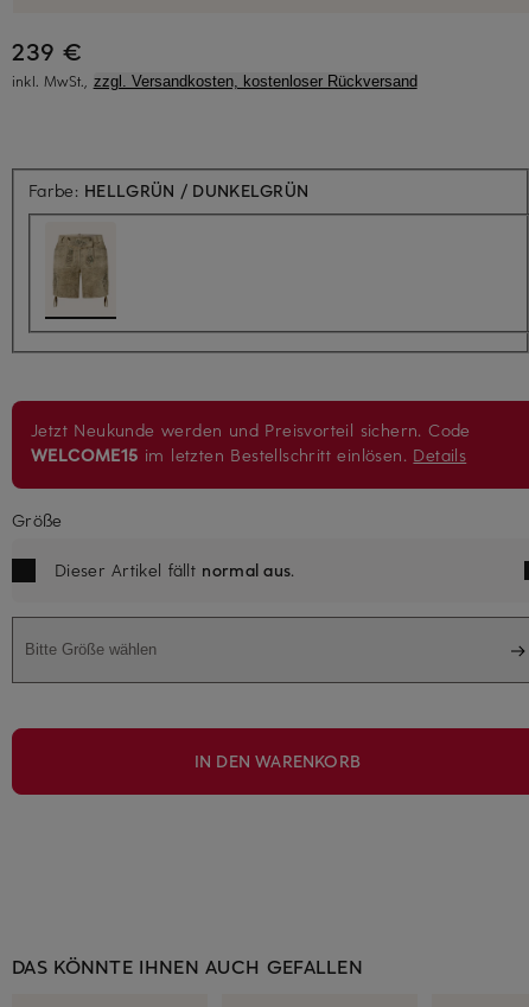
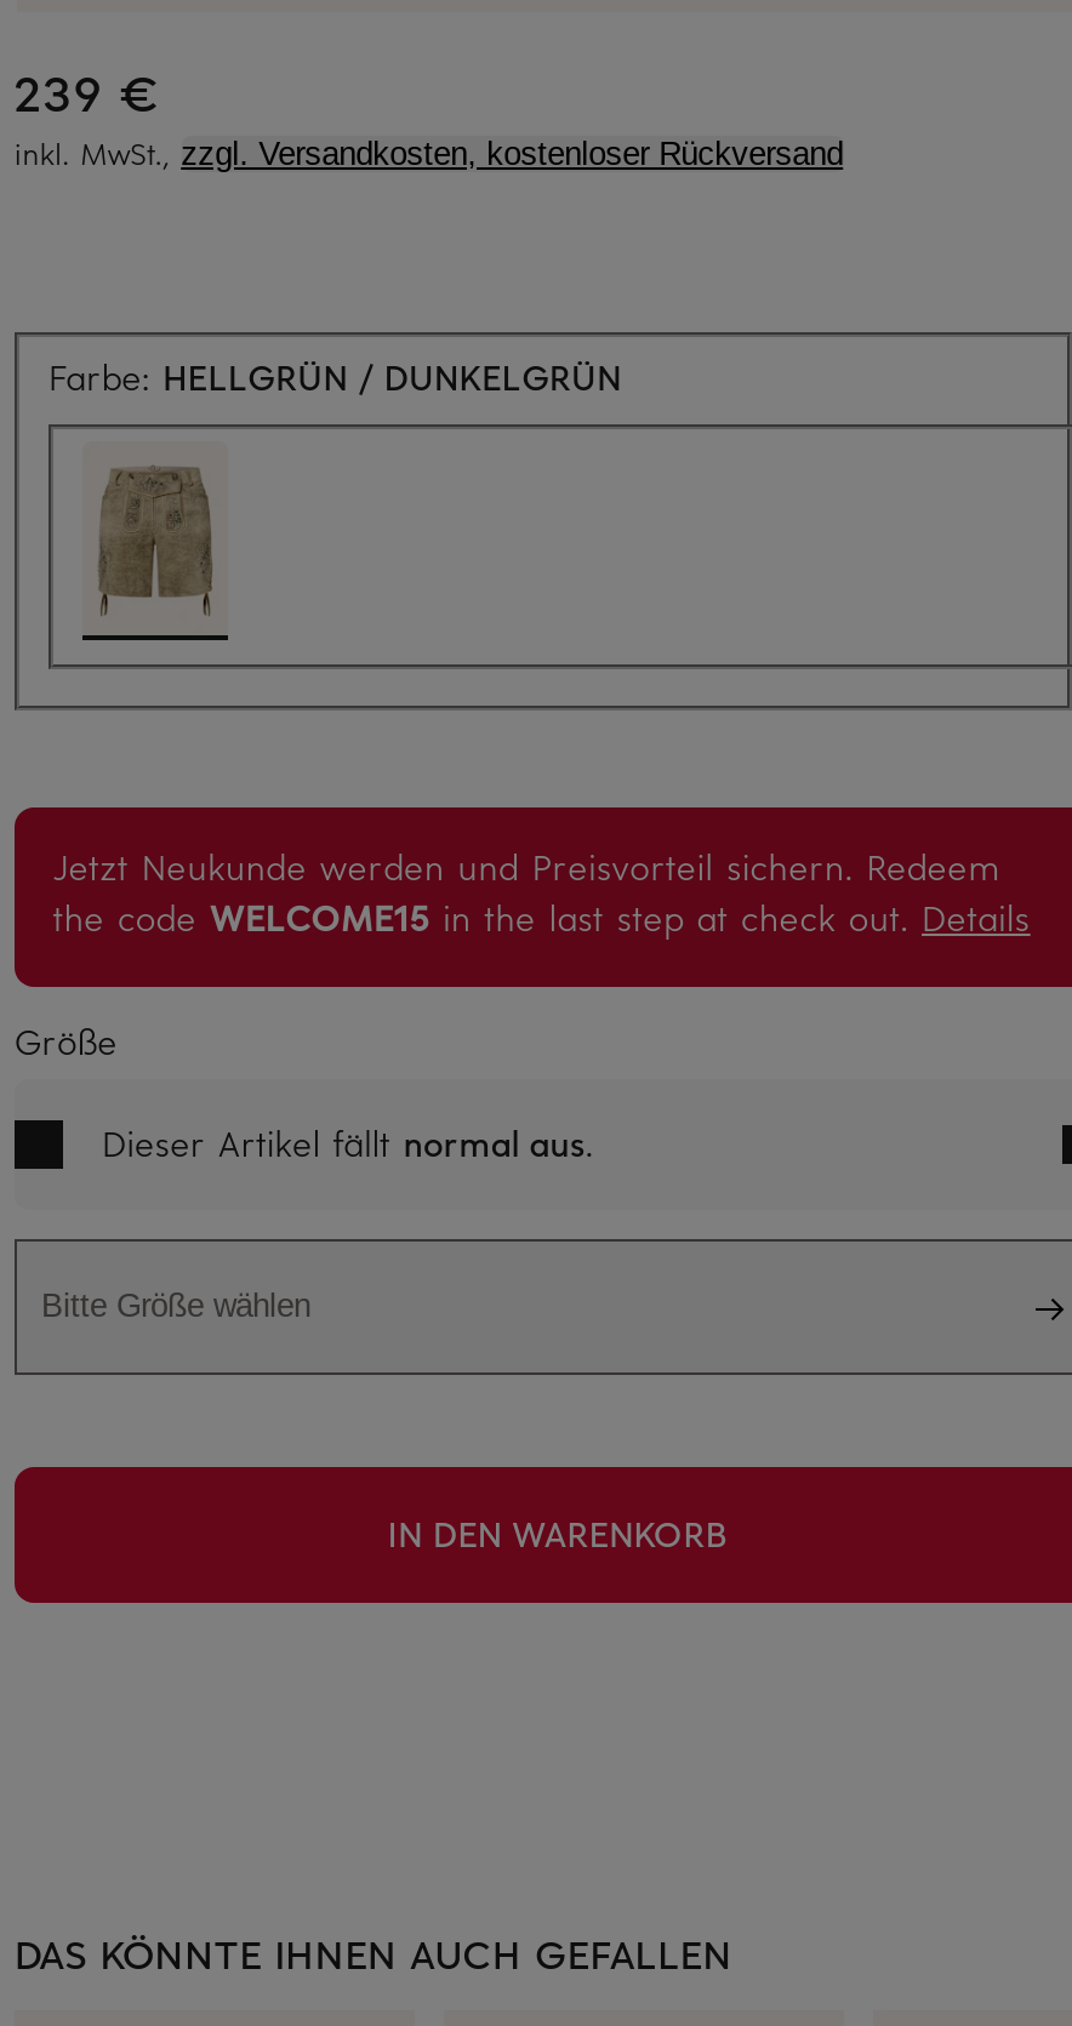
[31,418,471,466] Jetzt Neukunde werden und Preisvorteil sichern. Code | WELCOME15 im letzten Bestellschritt einlösen. Details -> [53,843,1030,940] Jetzt Neukunde werden und Preisvorteil sichern. Redeem | the code WELCOME15 in the last step at check out. Details

